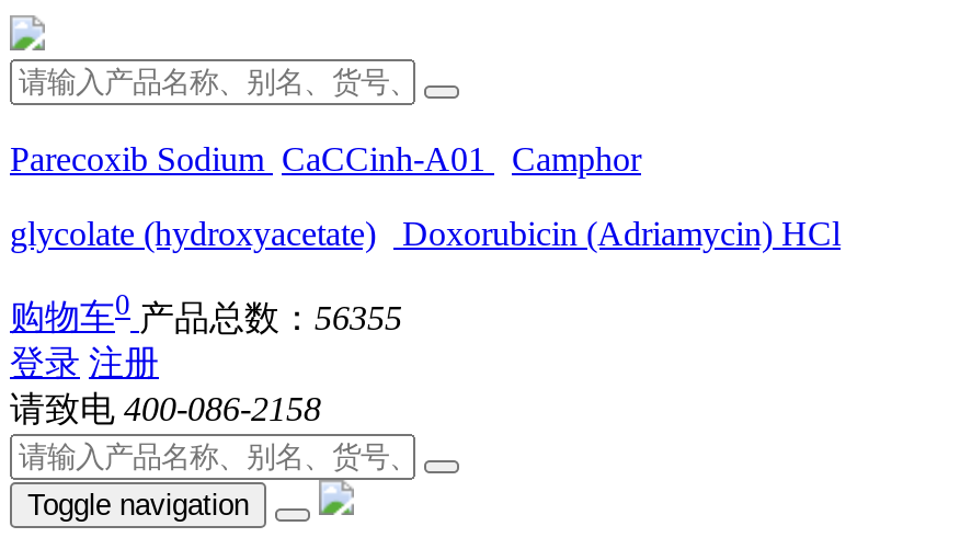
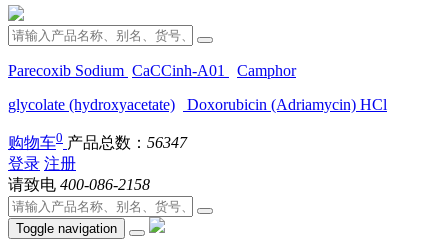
[10,289,402,336] 购物车0 产品总数：56355 -> [8,130,187,151] 购物车0 产品总数：56347

